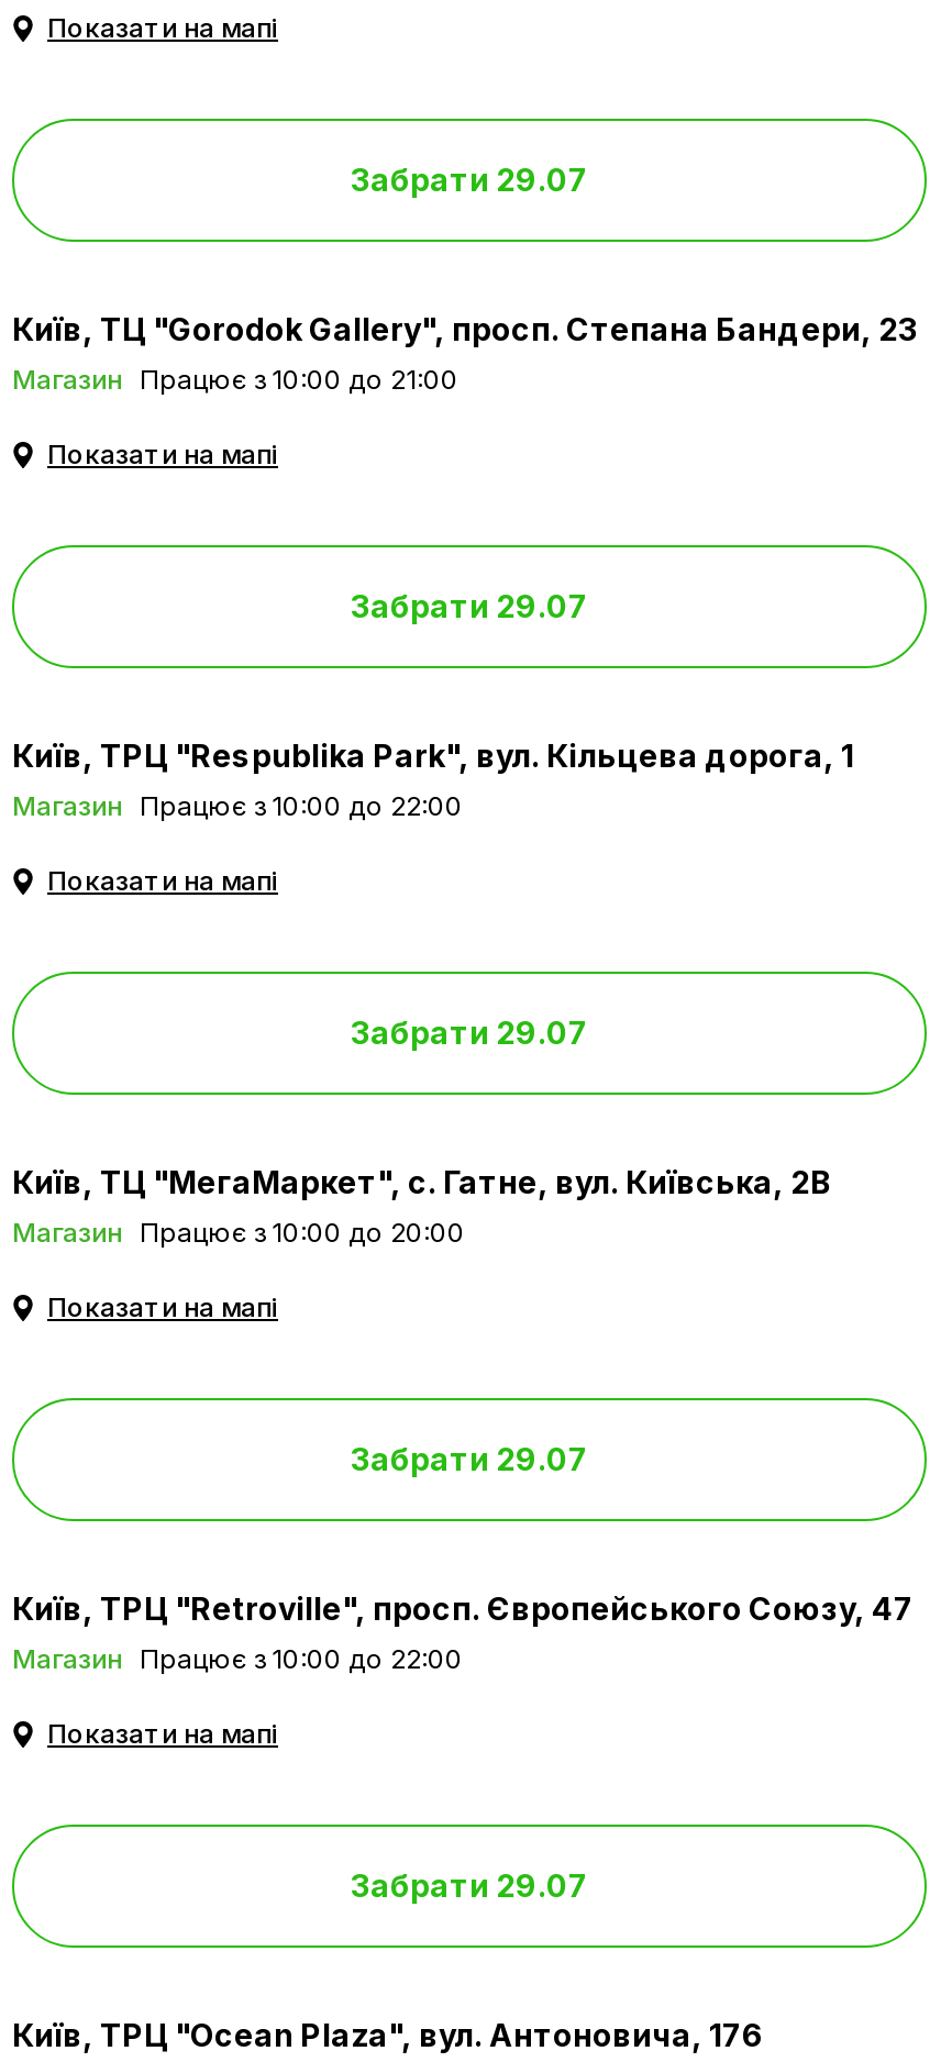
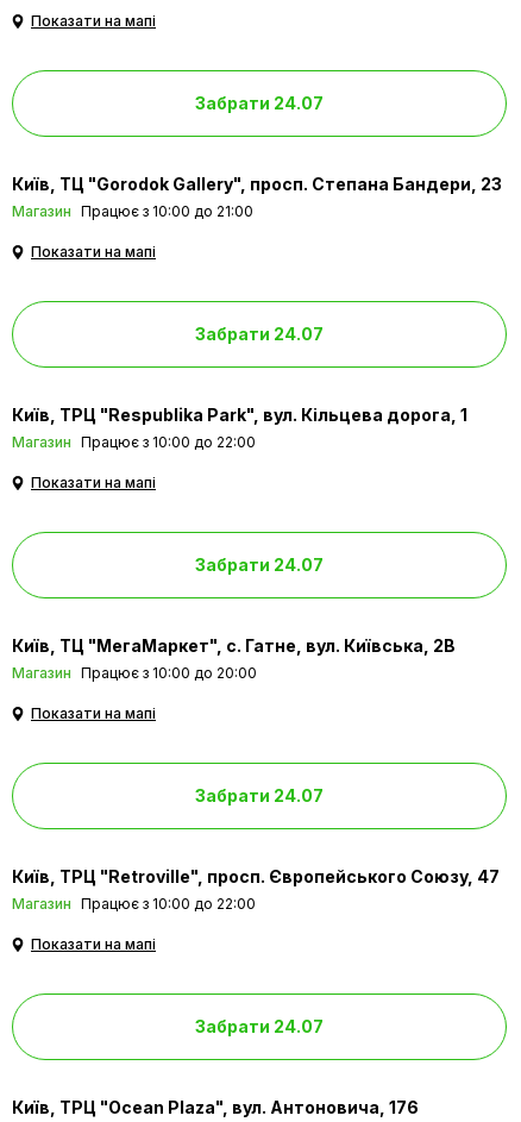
[351,161,588,199] Забрати 29.07 -> [195,93,324,114] Забрати 24.07
[351,588,588,625] Забрати 29.07 -> [195,324,324,344] Забрати 24.07
[351,1014,588,1052] Забрати 29.07 -> [195,555,324,575] Забрати 24.07
[351,1441,588,1478] Забрати 29.07 -> [195,786,324,806] Забрати 24.07
[351,1867,588,1905] Забрати 29.07 -> [195,1017,324,1037] Забрати 24.07

